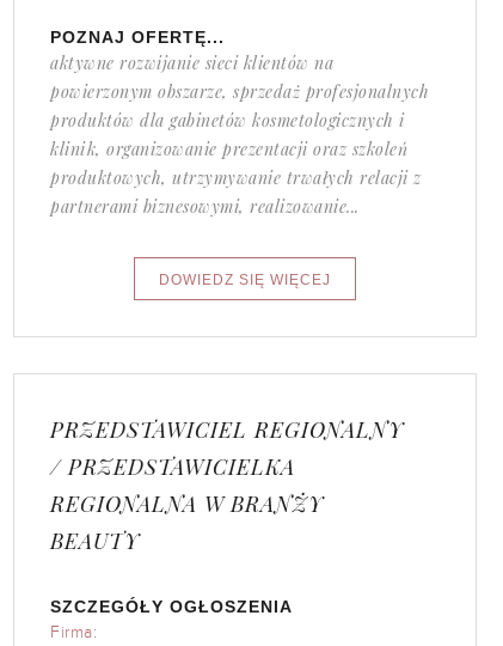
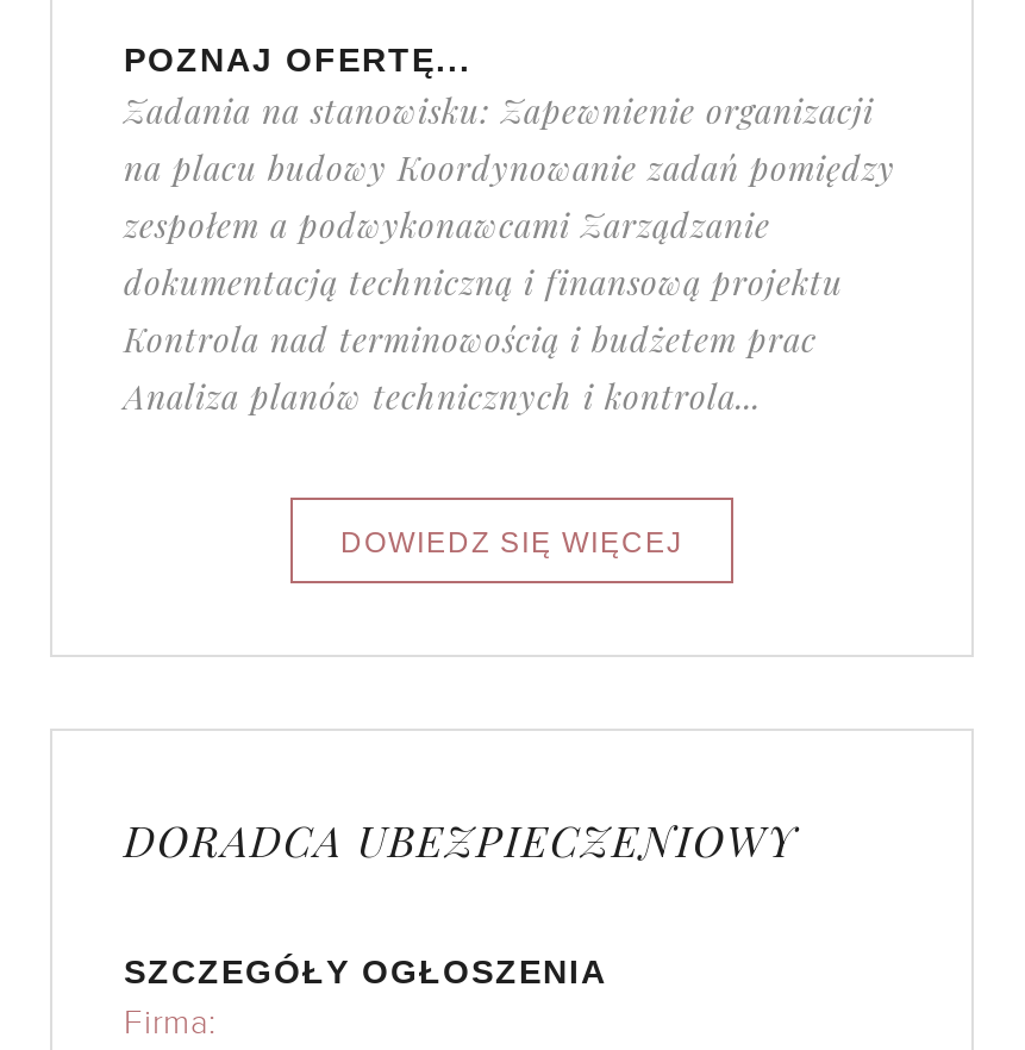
[50,51,429,218] aktywne rozwijanie sieci klientów na | powierzonym obszarze, sprzedaż profesjonalnych | produktów dla gabinetów kosmetologicznych i | klinik, organizowanie prezentacji oraz szkoleń | produktowych, utrzymywanie trwałych relacji z | partnerami biznesowymi, realizowanie... -> [124,88,895,419] Zadania na stanowisku: Zapewnienie organizacji | na placu budowy Koordynowanie zadań pomiędzy | zespołem a podwykonawcami Zarządzanie | dokumentacją techniczną i finansową projektu | Kontrola nad terminowością i budżetem prac | Analiza planów technicznych i kontrola...
[50,415,404,555] PRZEDSTAWICIEL REGIONALNY | / PRZEDSTAWICIELKA | REGIONALNA W BRANŻY | BEAUTY -> [124,812,798,869] DORADCA UBEZPIECZENIOWY

